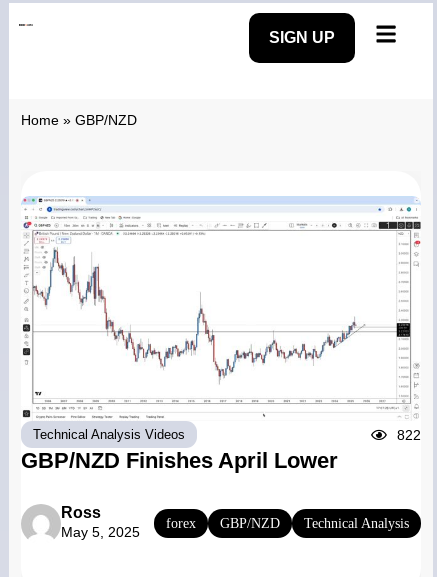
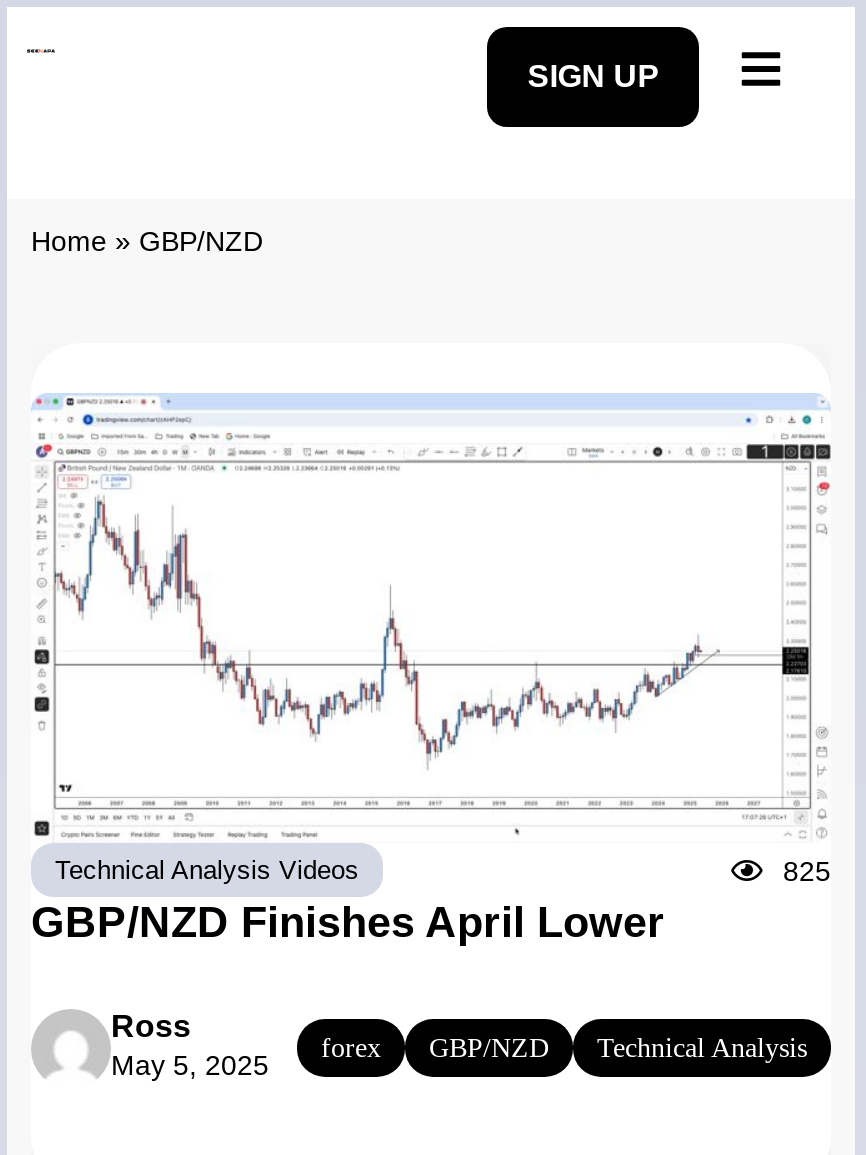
[397,426,421,442] 822 -> [783,854,831,886] 825

